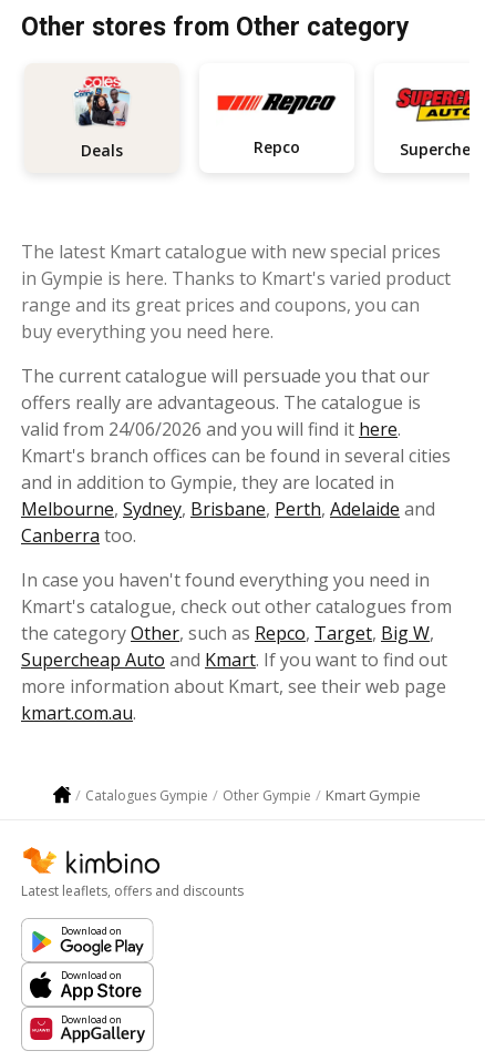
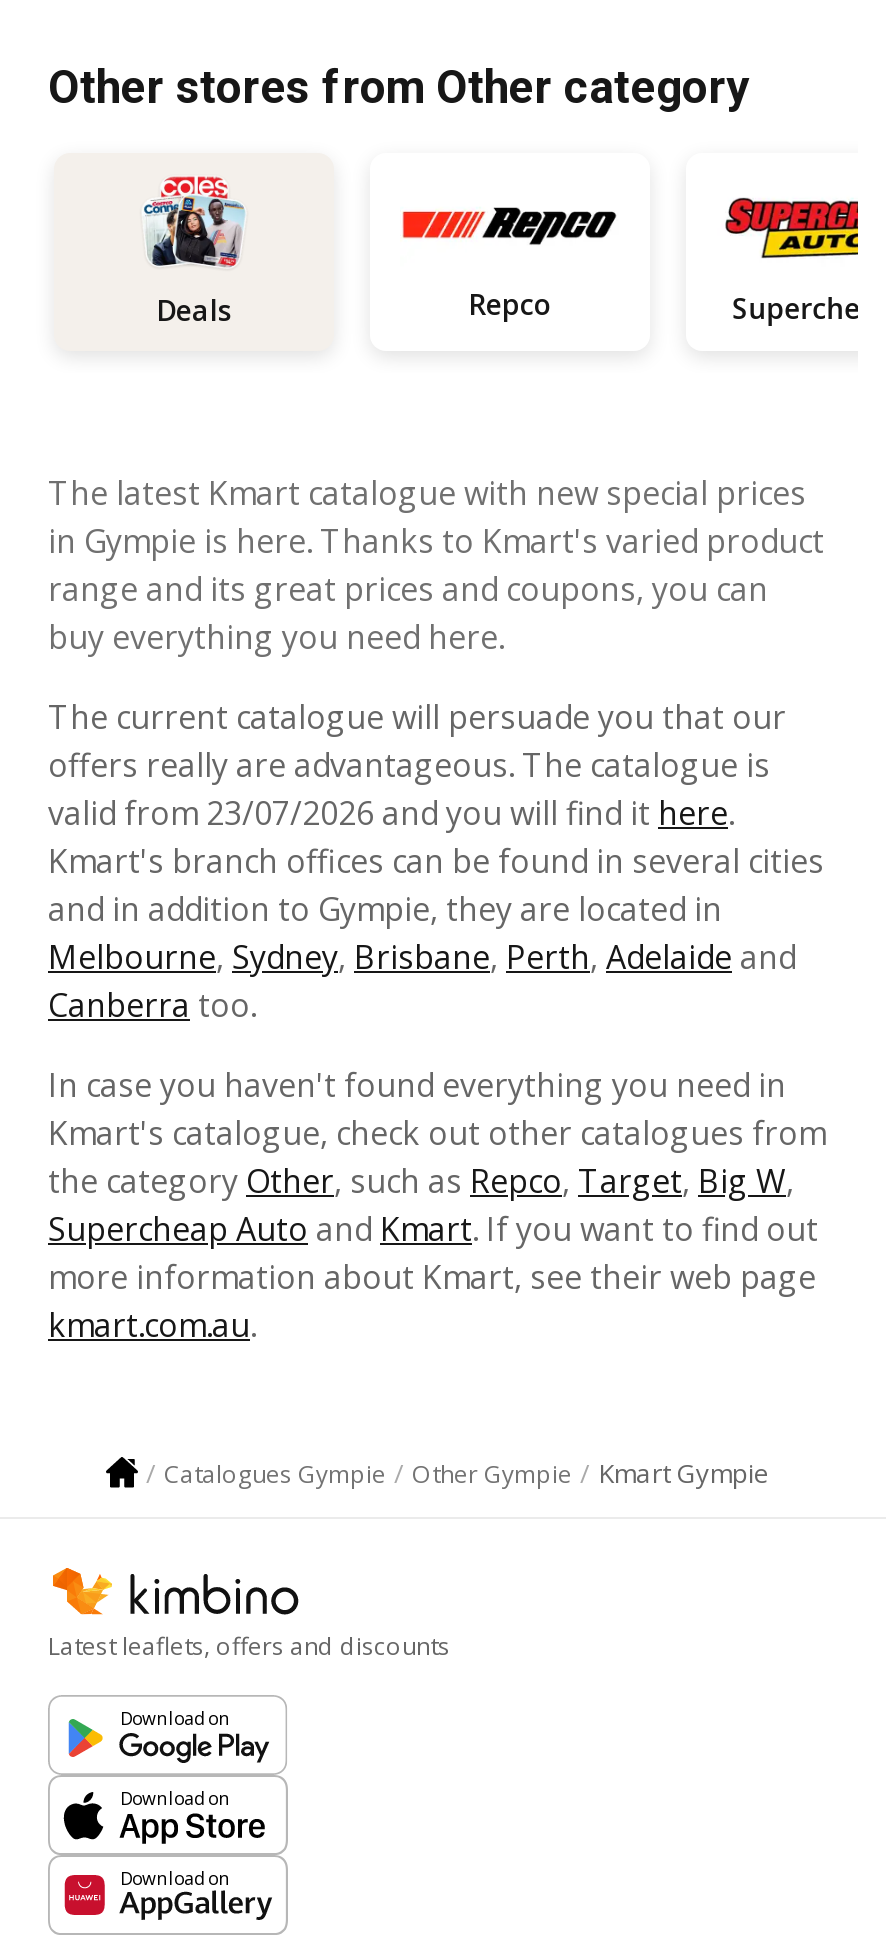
[21,417,401,441] valid from 24/06/2026 and you will find it here. -> [48,791,734,835] valid from 23/07/2026 and you will find it here.

